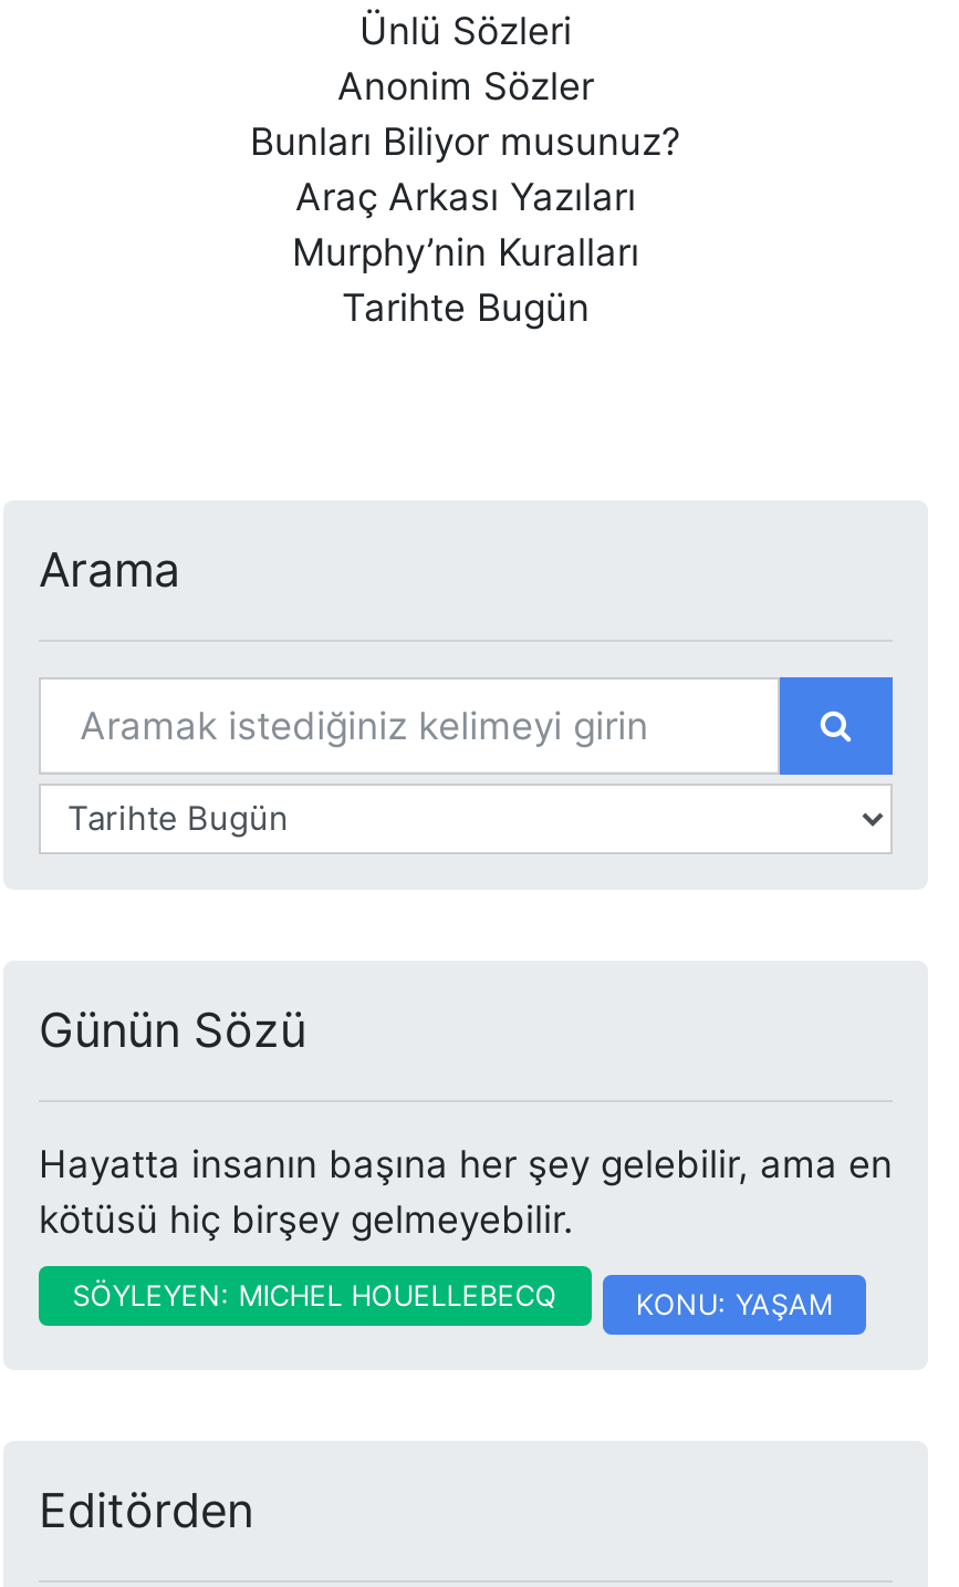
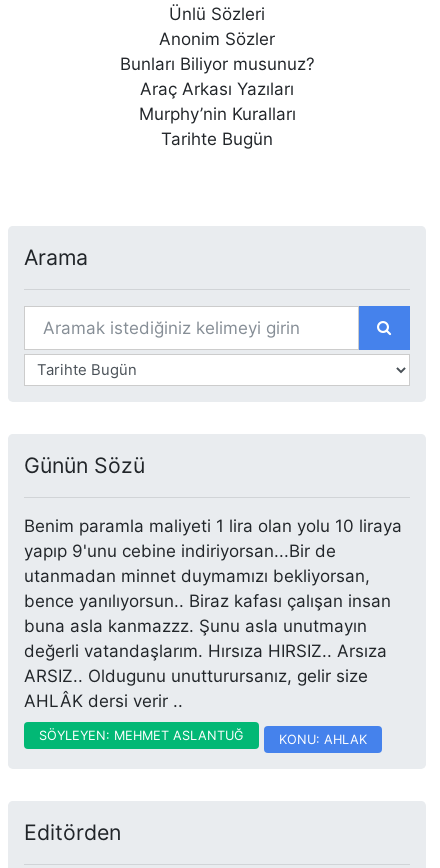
[39,1142,893,1241] Hayatta insanın başına her şey gelebilir, ama en | kötüsü hiç birşey gelmeyebilir. -> [24,516,402,711] Benim paramla maliyeti 1 lira olan yolu 10 liraya | yapıp 9'unu cebine indiriyorsan...Bir de | utanmadan minnet duymamızı bekliyorsan, | bence yanılıyorsun.. Biraz kafası çalışan insan | buna asla kanmazzz. Şunu asla unutmayın | değerli vatandaşlarım. Hırsıza HIRSIZ.. Arsıza | ARSIZ.. Oldugunu unutturursanız, gelir size | AHLÂK dersi verir ..
[73,1278,833,1320] SÖYLEYEN: MICHEL HOUELLEBECQ | KONU: YAŞAM -> [39,727,367,746] SÖYLEYEN: MEHMET ASLANTUĞ | KONU: AHLAK

